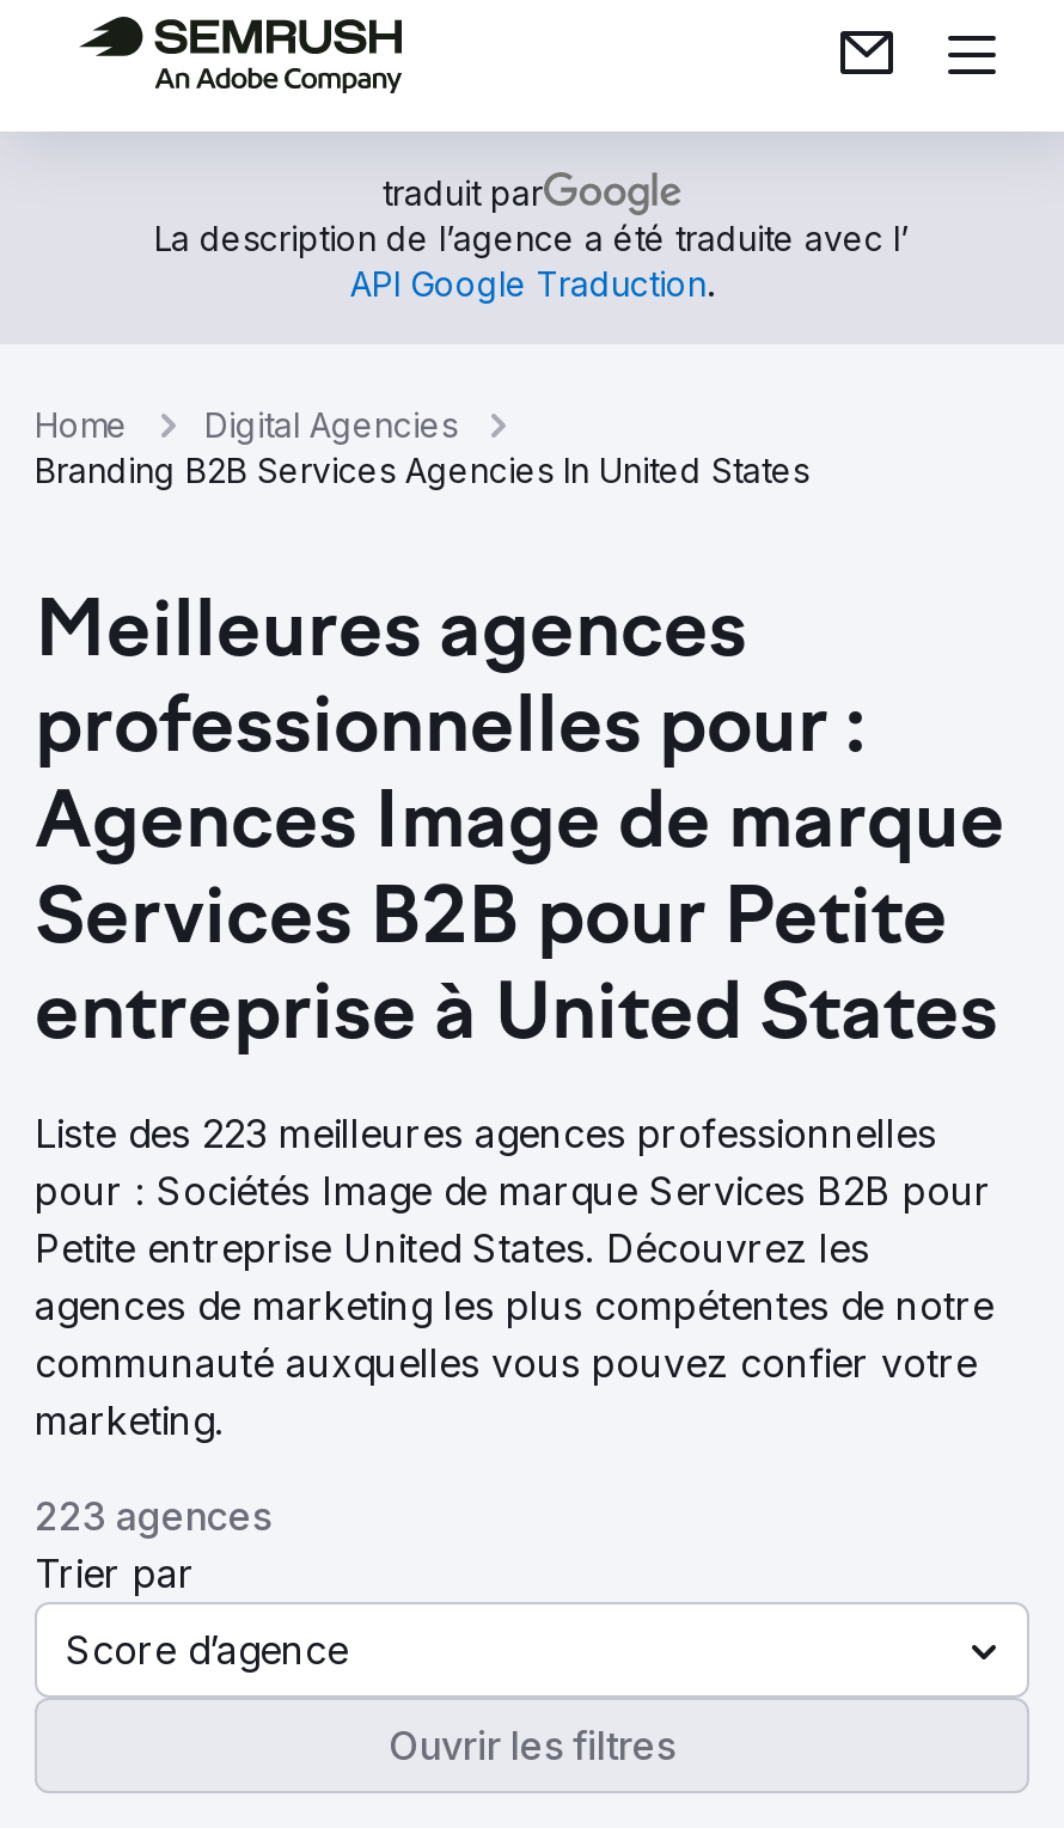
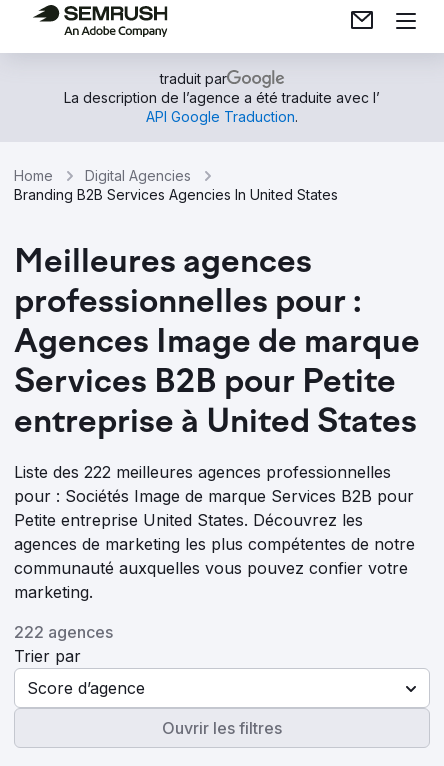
[35,1109,936,1157] Liste des 223 meilleures agences professionnelles -> [14,462,391,482] Liste des 222 meilleures agences professionnelles
[35,1492,271,1540] 223 agences -> [14,622,113,642] 222 agences

